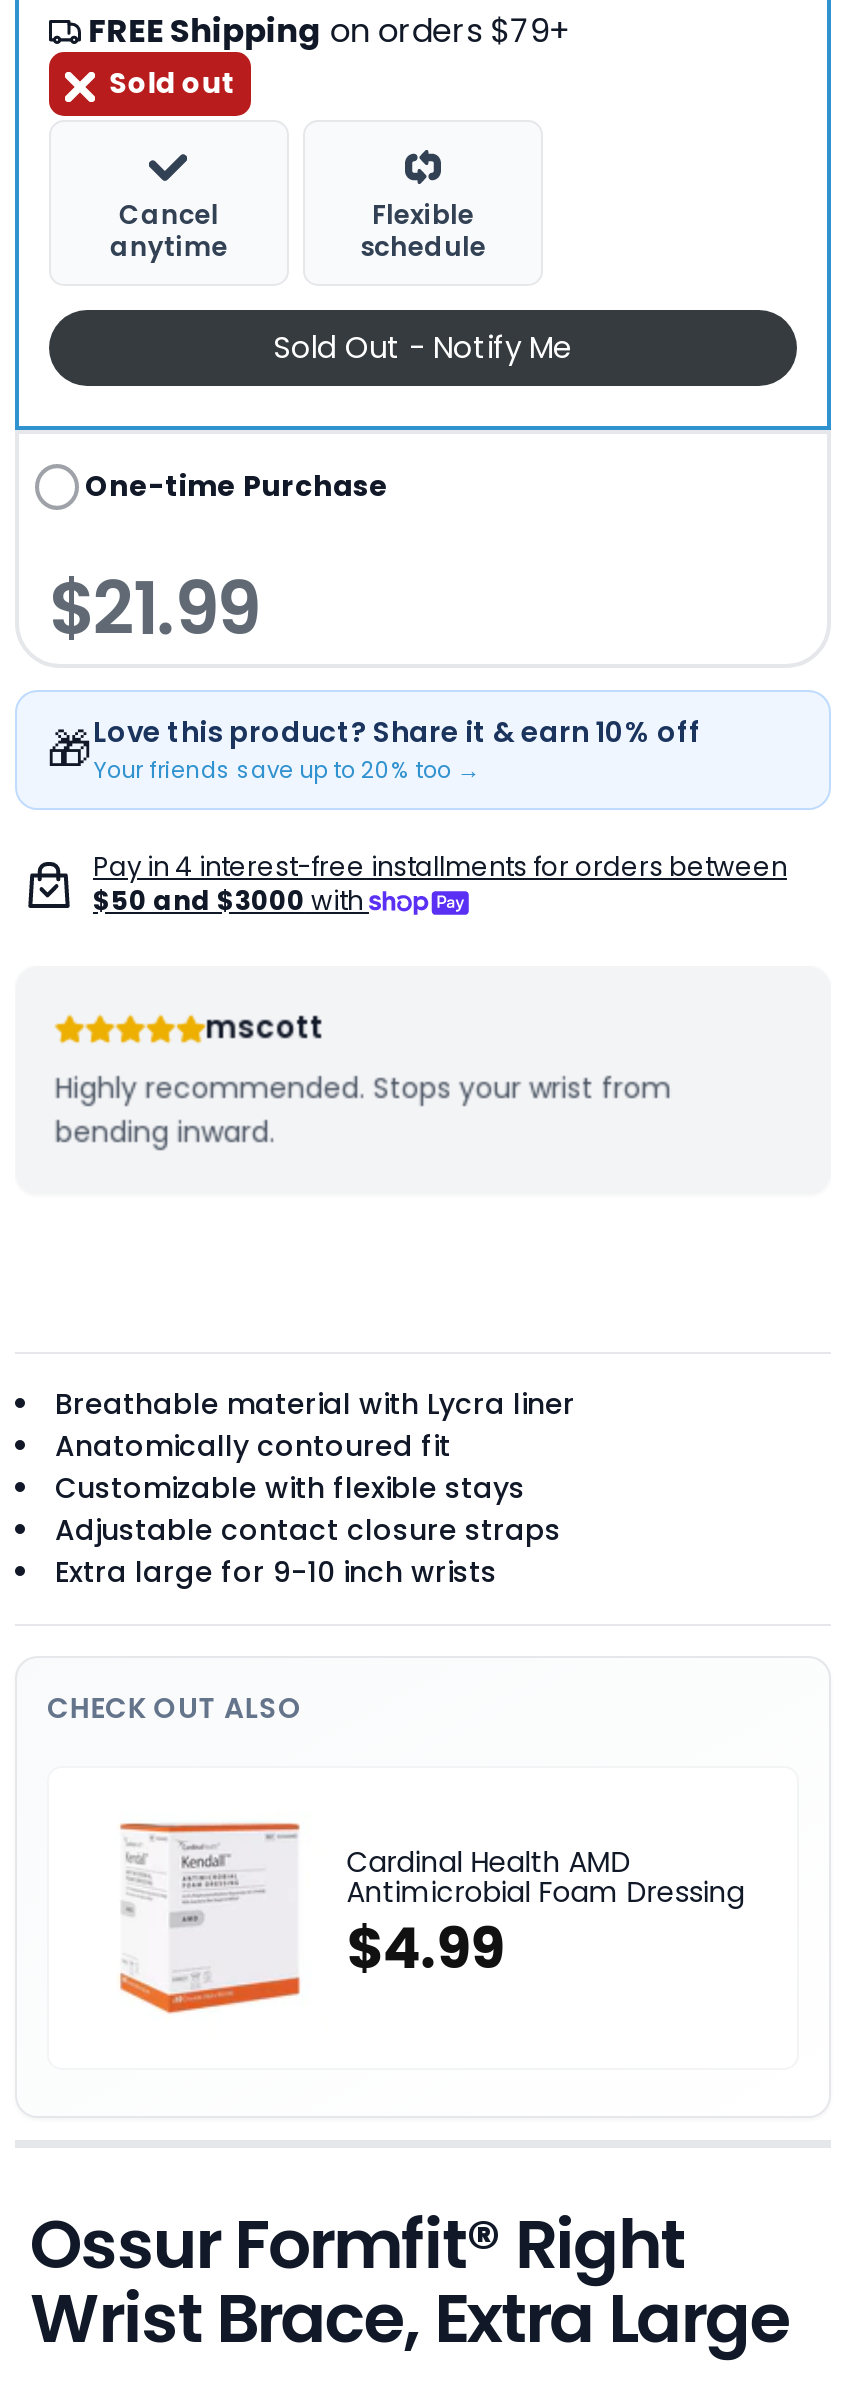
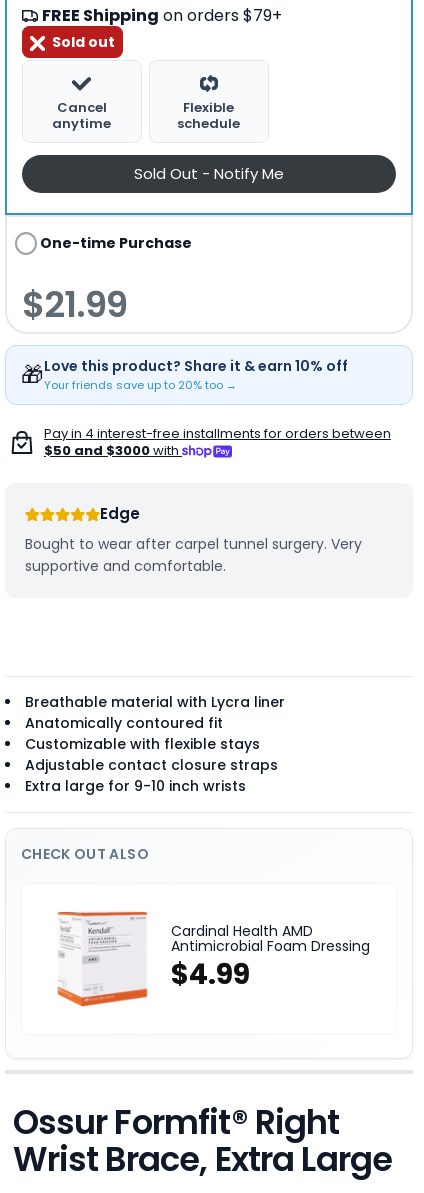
[205,1006,323,1048] mscott -> [100,503,140,524] Edge
[55,1068,671,1152] Highly recommended. Stops your wrist from | bending inward. -> [25,534,362,576] Bought to wear after carpel tunnel surgery. Very | supportive and comfortable.

